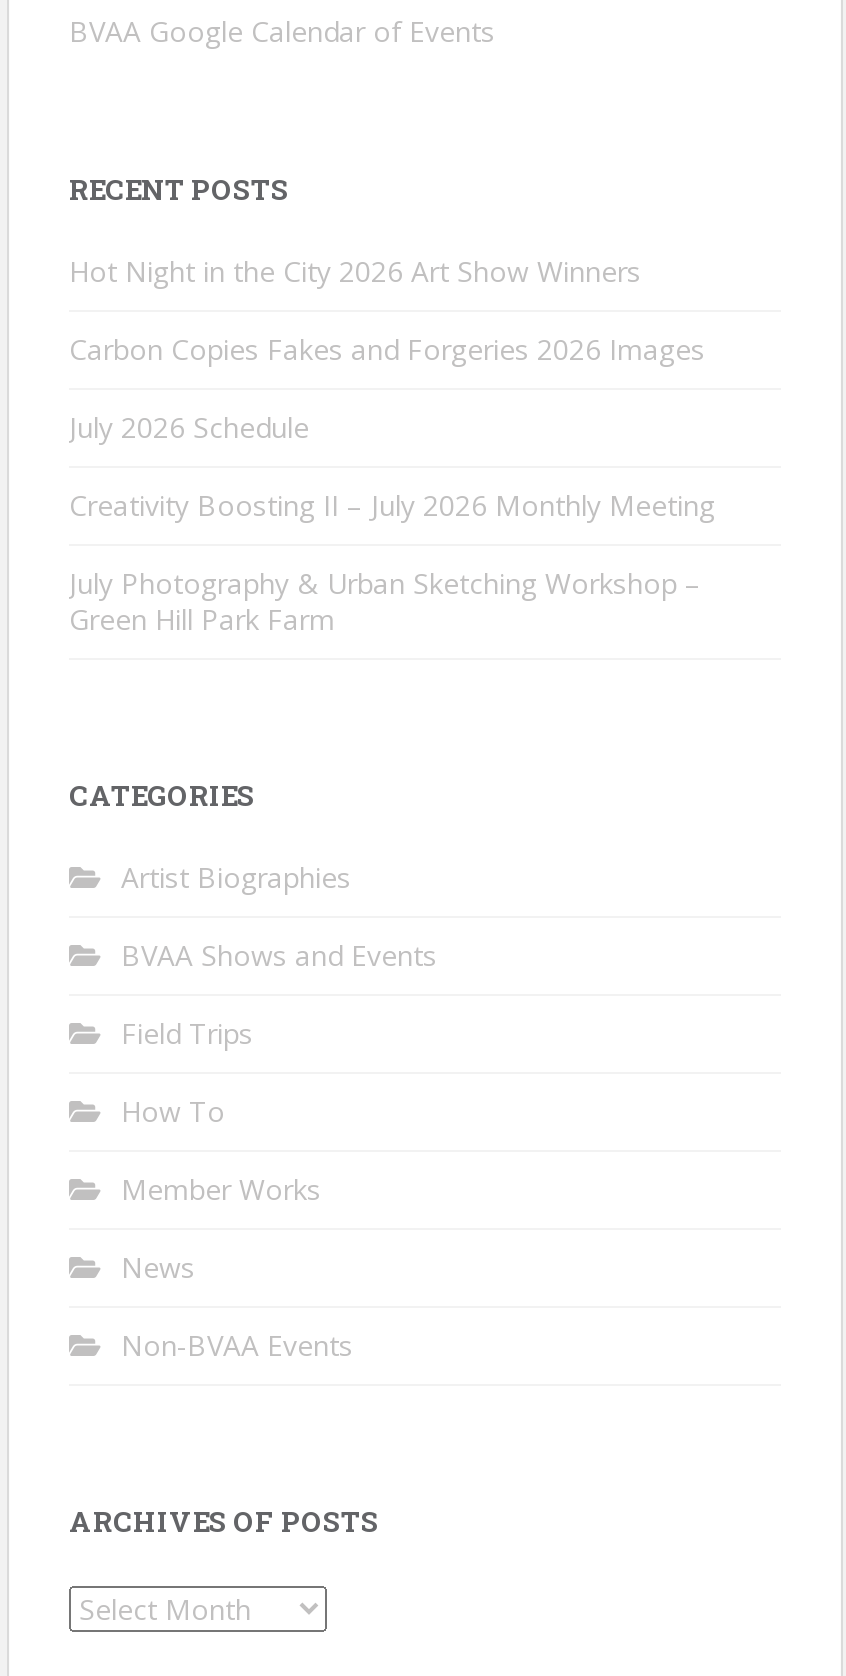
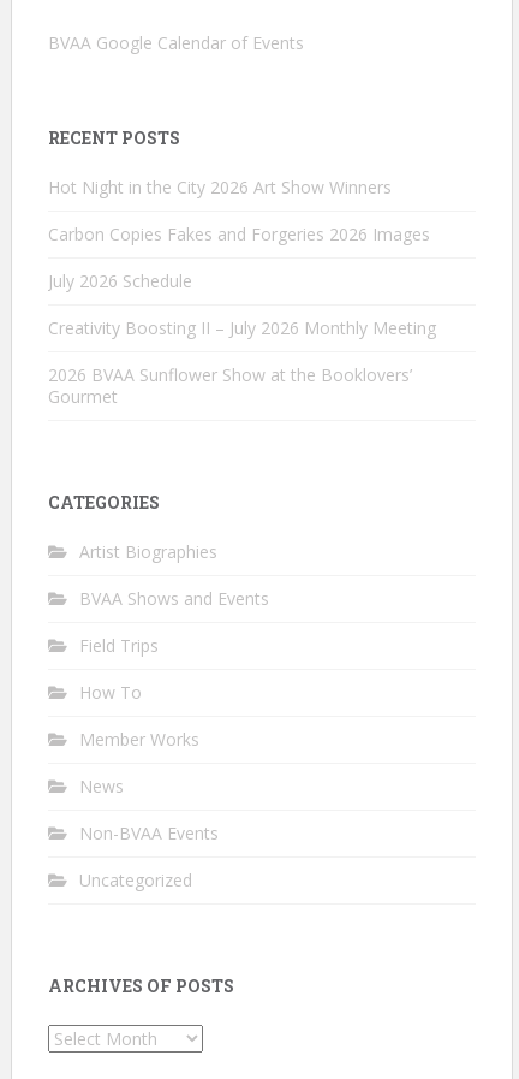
[69,564,701,638] July Photography & Urban Sketching Workshop – | Green Hill Park Farm -> [48,363,412,408] 2026 BVAA Sunflower Show at the Booklovers’ | Gourmet
none -> [79,868,192,891] Uncategorized

